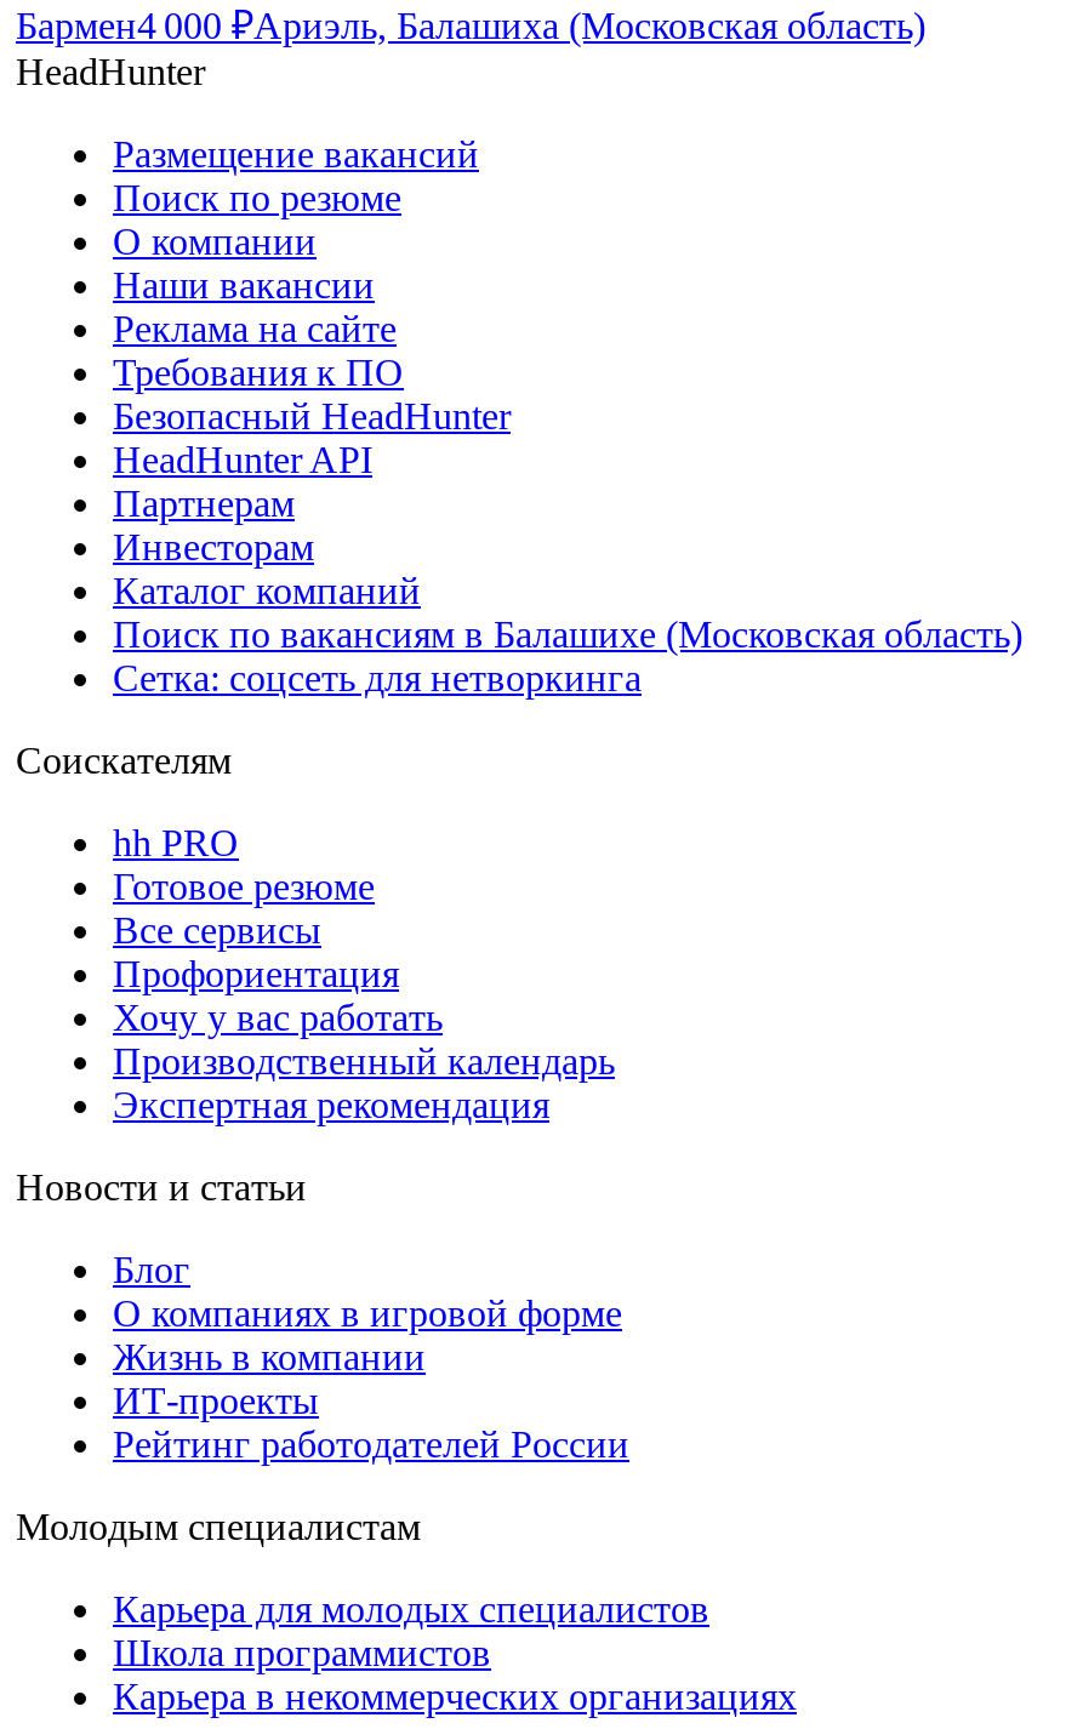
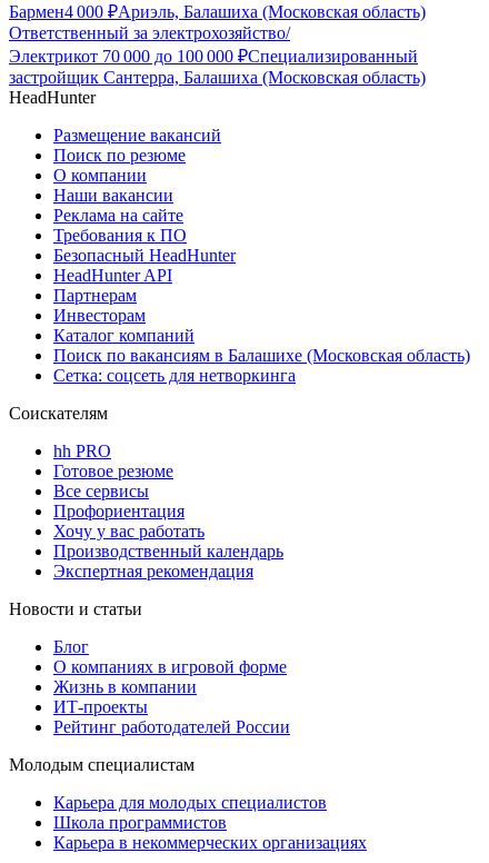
none -> [9,24,426,87] Ответственный за электрохозяйство/ | Электрикот 70 000 до 100 000 ₽Специализированный | застройщик Сантерра, Балашиха (Московская область)

